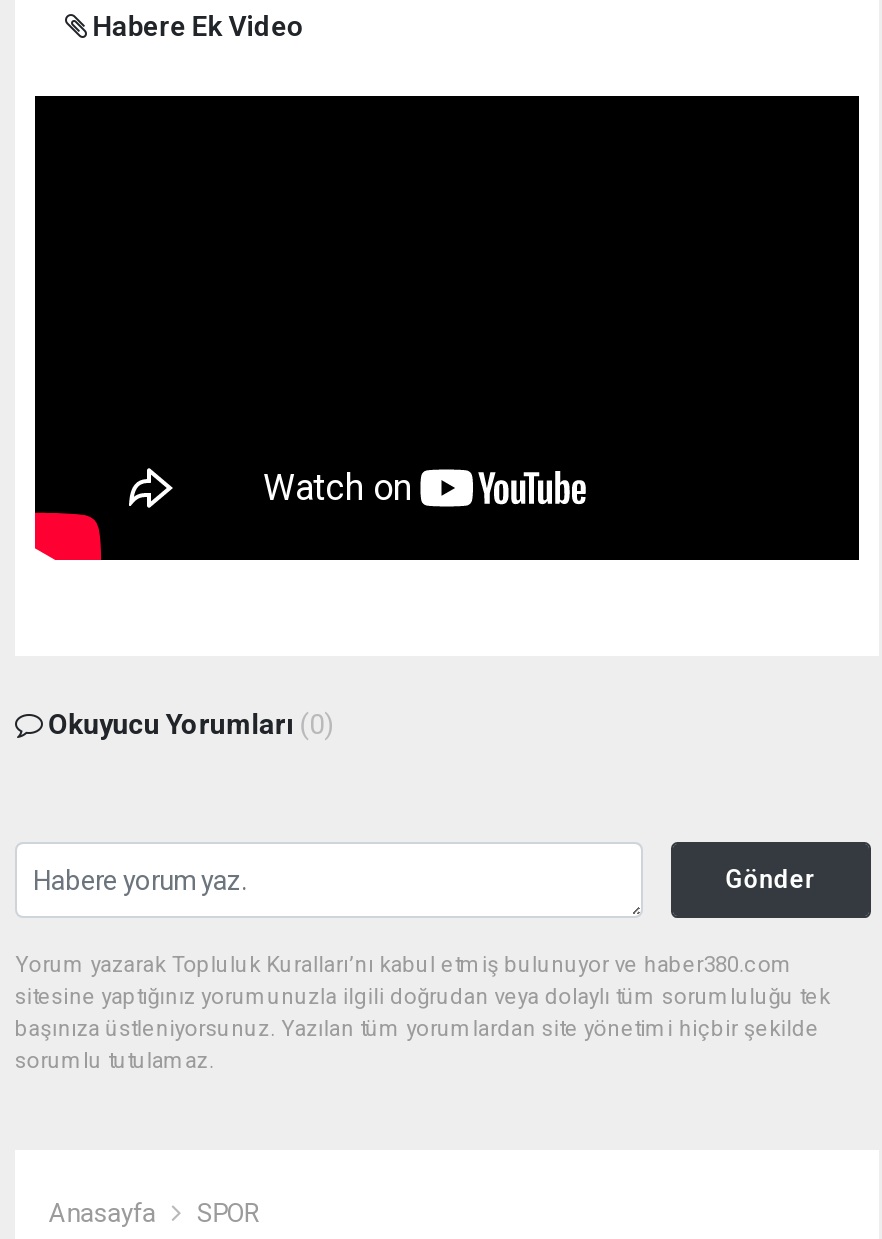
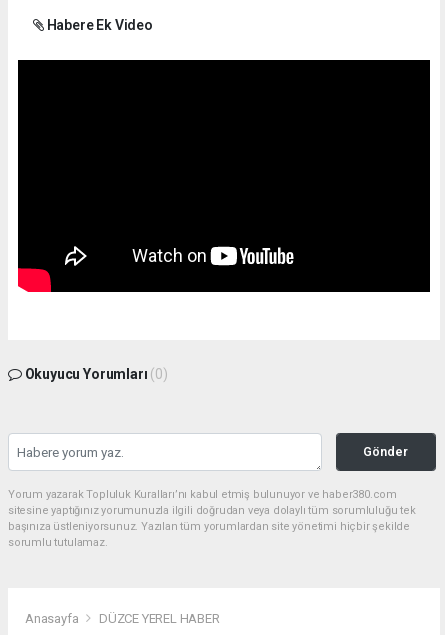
[197,1199,259,1229] SPOR -> [99,611,220,626] DÜZCE YEREL HABER

